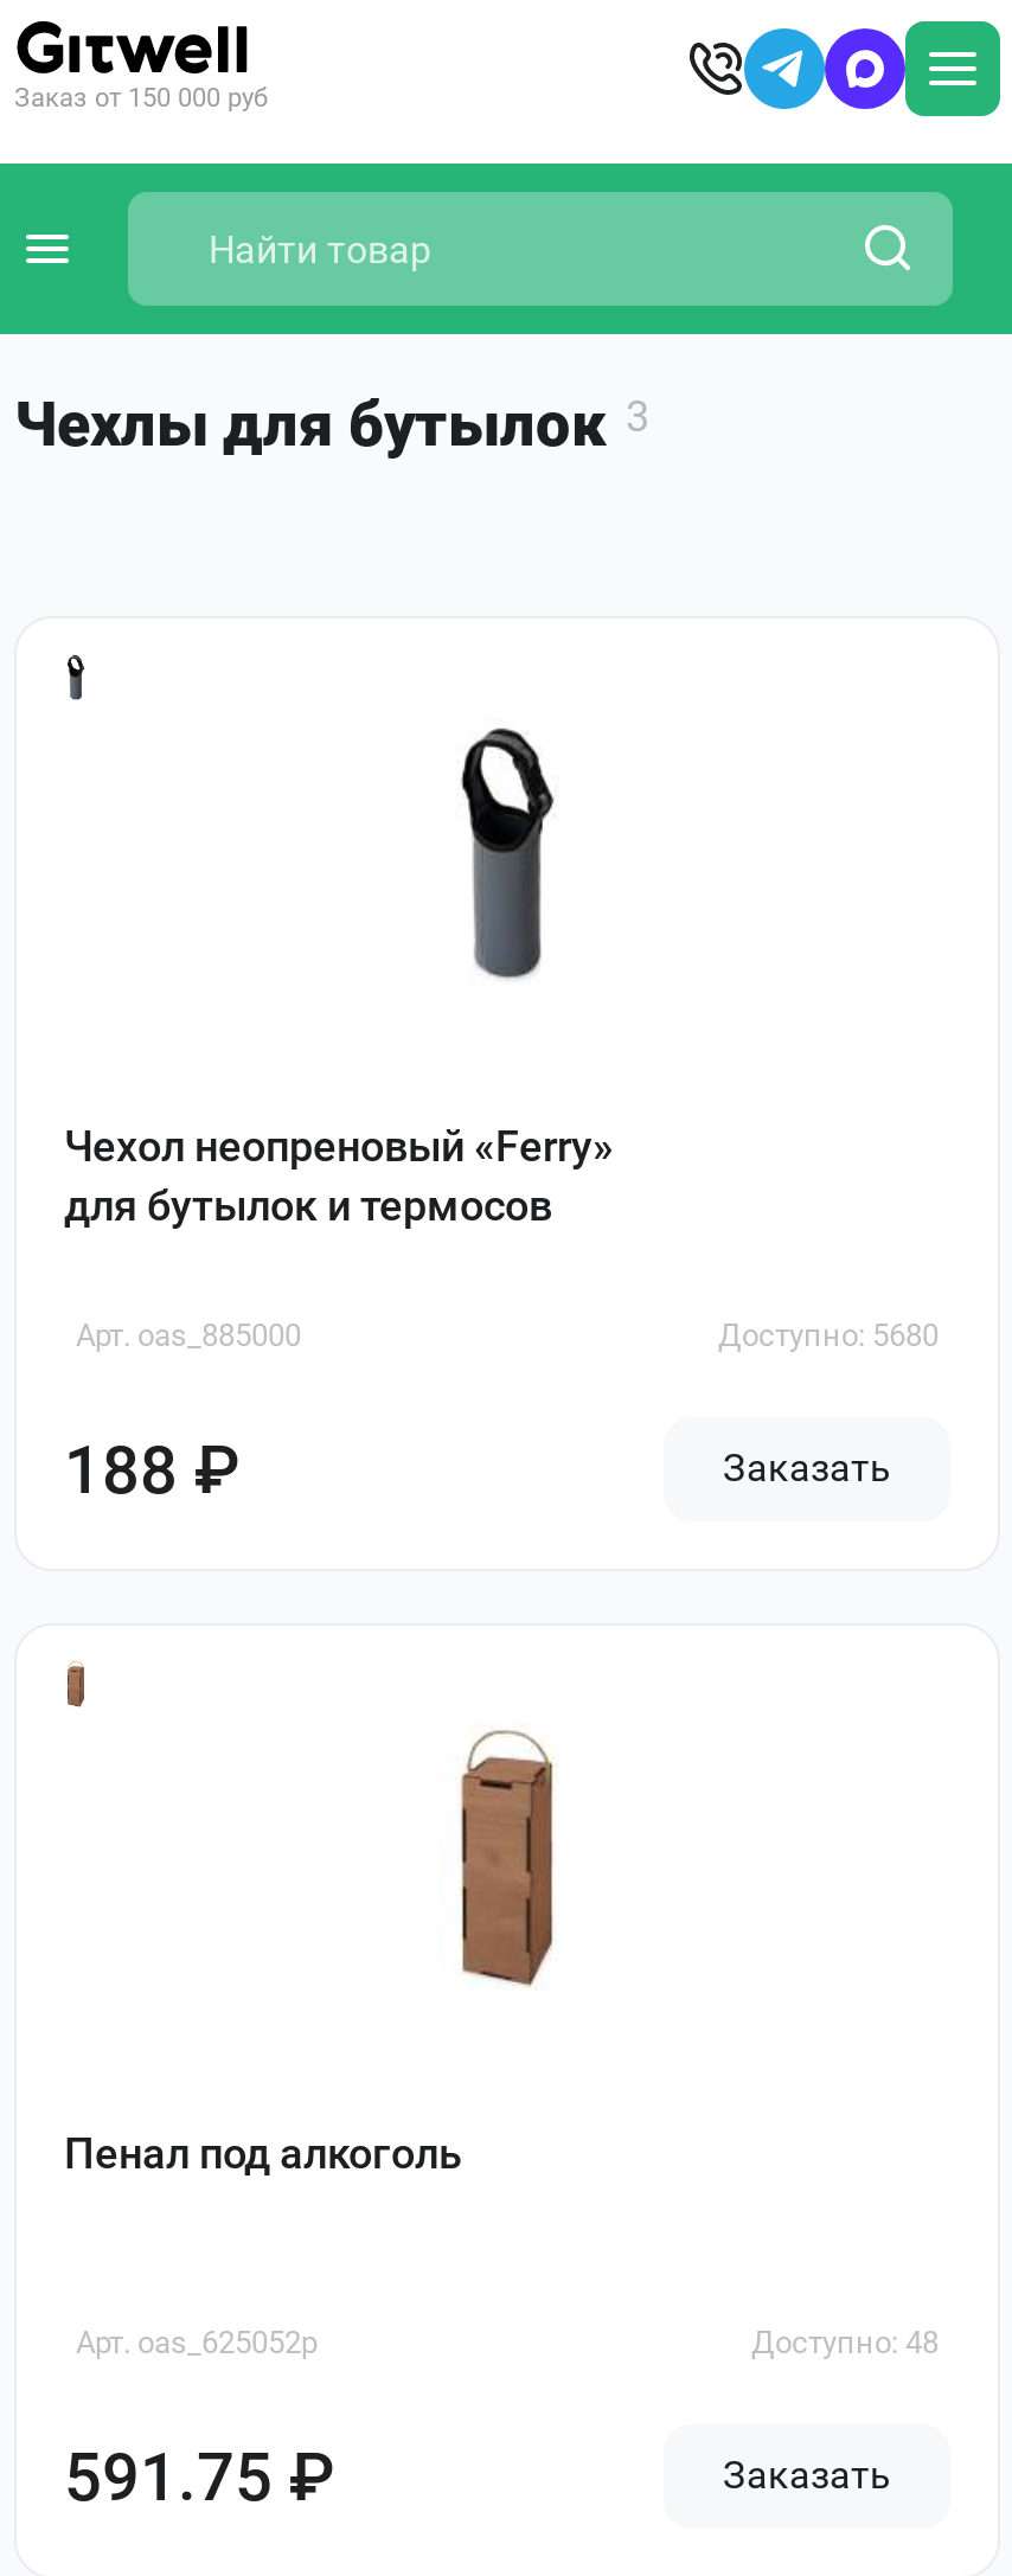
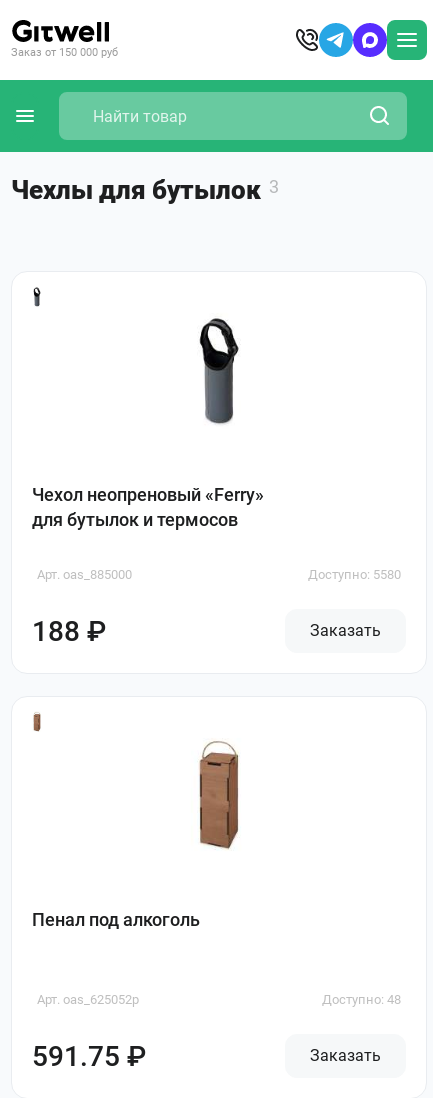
[718,1318,939,1353] Доступно: 5680 -> [308,567,401,582] Доступно: 5580

